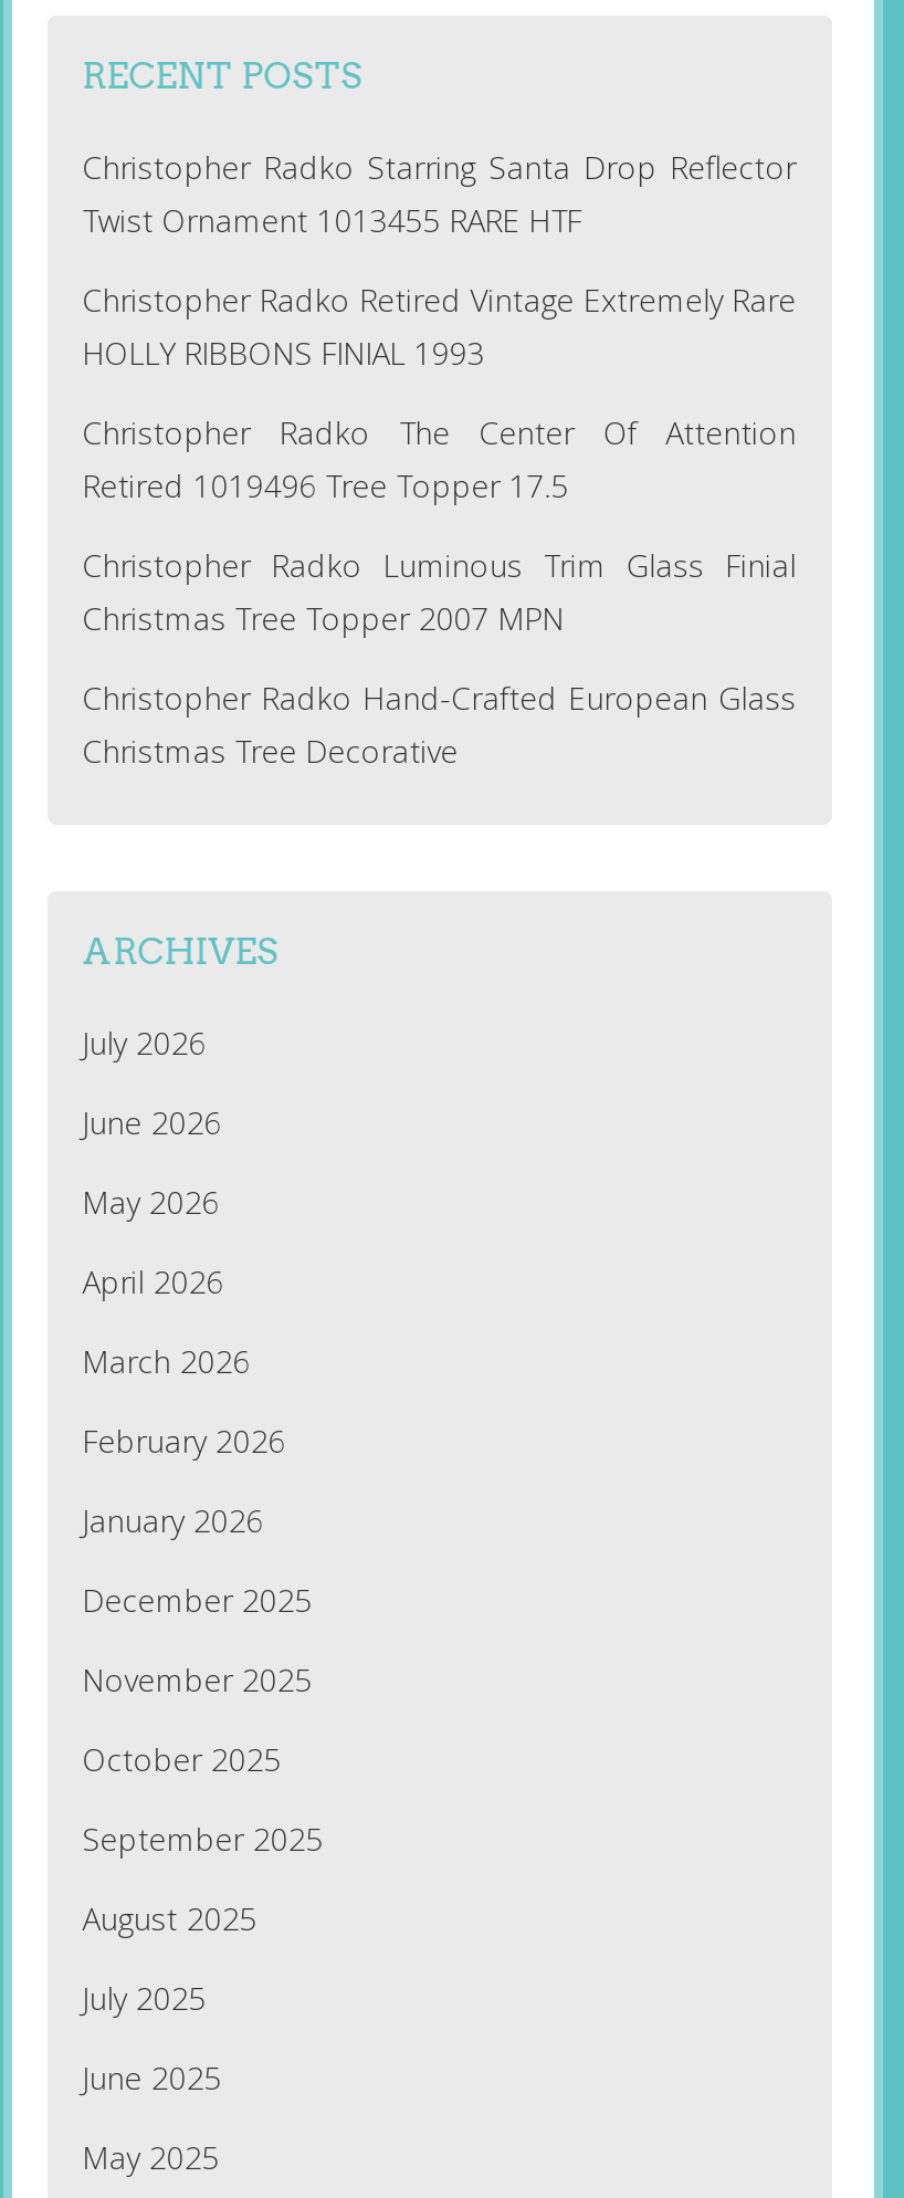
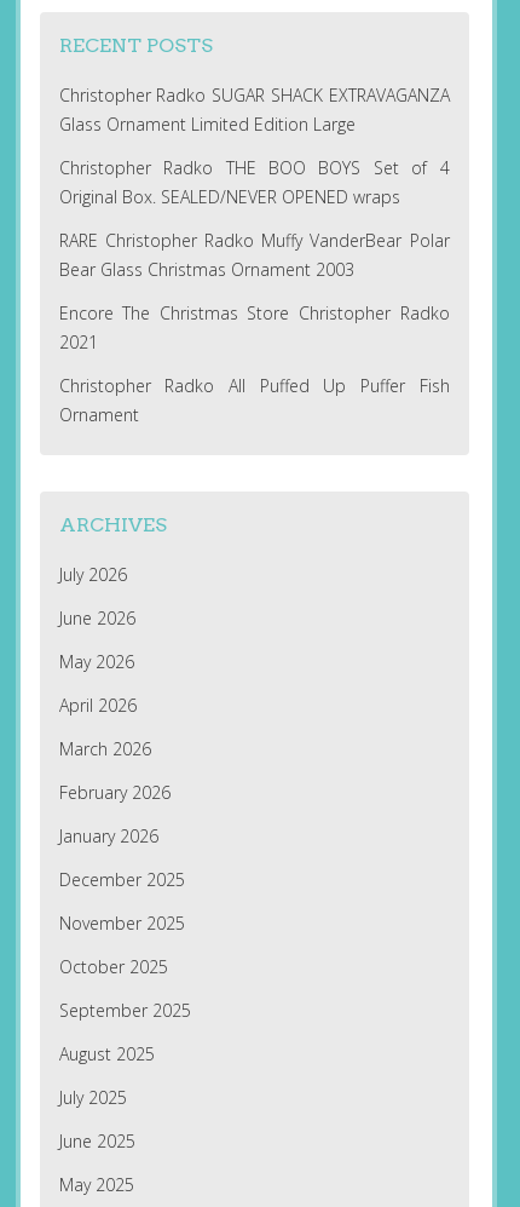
[82,146,796,241] Christopher Radko Starring Santa Drop Reflector | Twist Ornament 1013455 RARE HTF -> [59,83,449,135] Christopher Radko SUGAR SHACK EXTRAVAGANZA | Glass Ornament Limited Edition Large
[82,278,796,373] Christopher Radko Retired Vintage Extremely Rare | HOLLY RIBBONS FINIAL 1993 -> [59,156,449,208] Christopher Radko THE BOO BOYS Set of 4 | Original Box. SEALED/NEVER OPENED wraps
[82,411,796,506] Christopher Radko The Center Of Attention | Retired 1019496 Tree Topper 17.5 -> [59,229,449,281] RARE Christopher Radko Muffy VanderBear Polar | Bear Glass Christmas Ornament 2003
[82,544,796,639] Christopher Radko Luminous Trim Glass Finial | Christmas Tree Topper 2007 MPN -> [59,301,449,353] Encore The Christmas Store Christopher Radko | 2021
[82,676,796,771] Christopher Radko Hand-Crafted European Glass | Christmas Tree Decorative -> [59,374,449,426] Christopher Radko All Puffed Up Puffer Fish | Ornament

